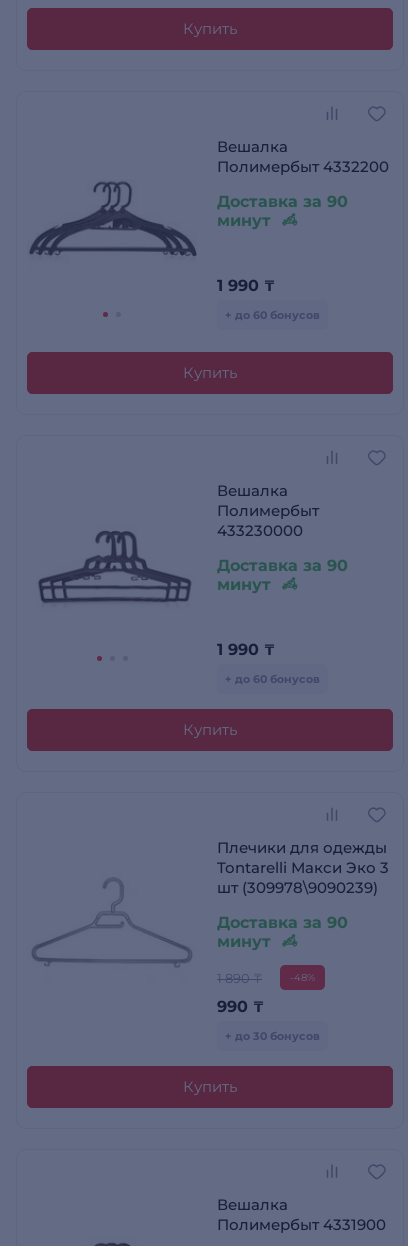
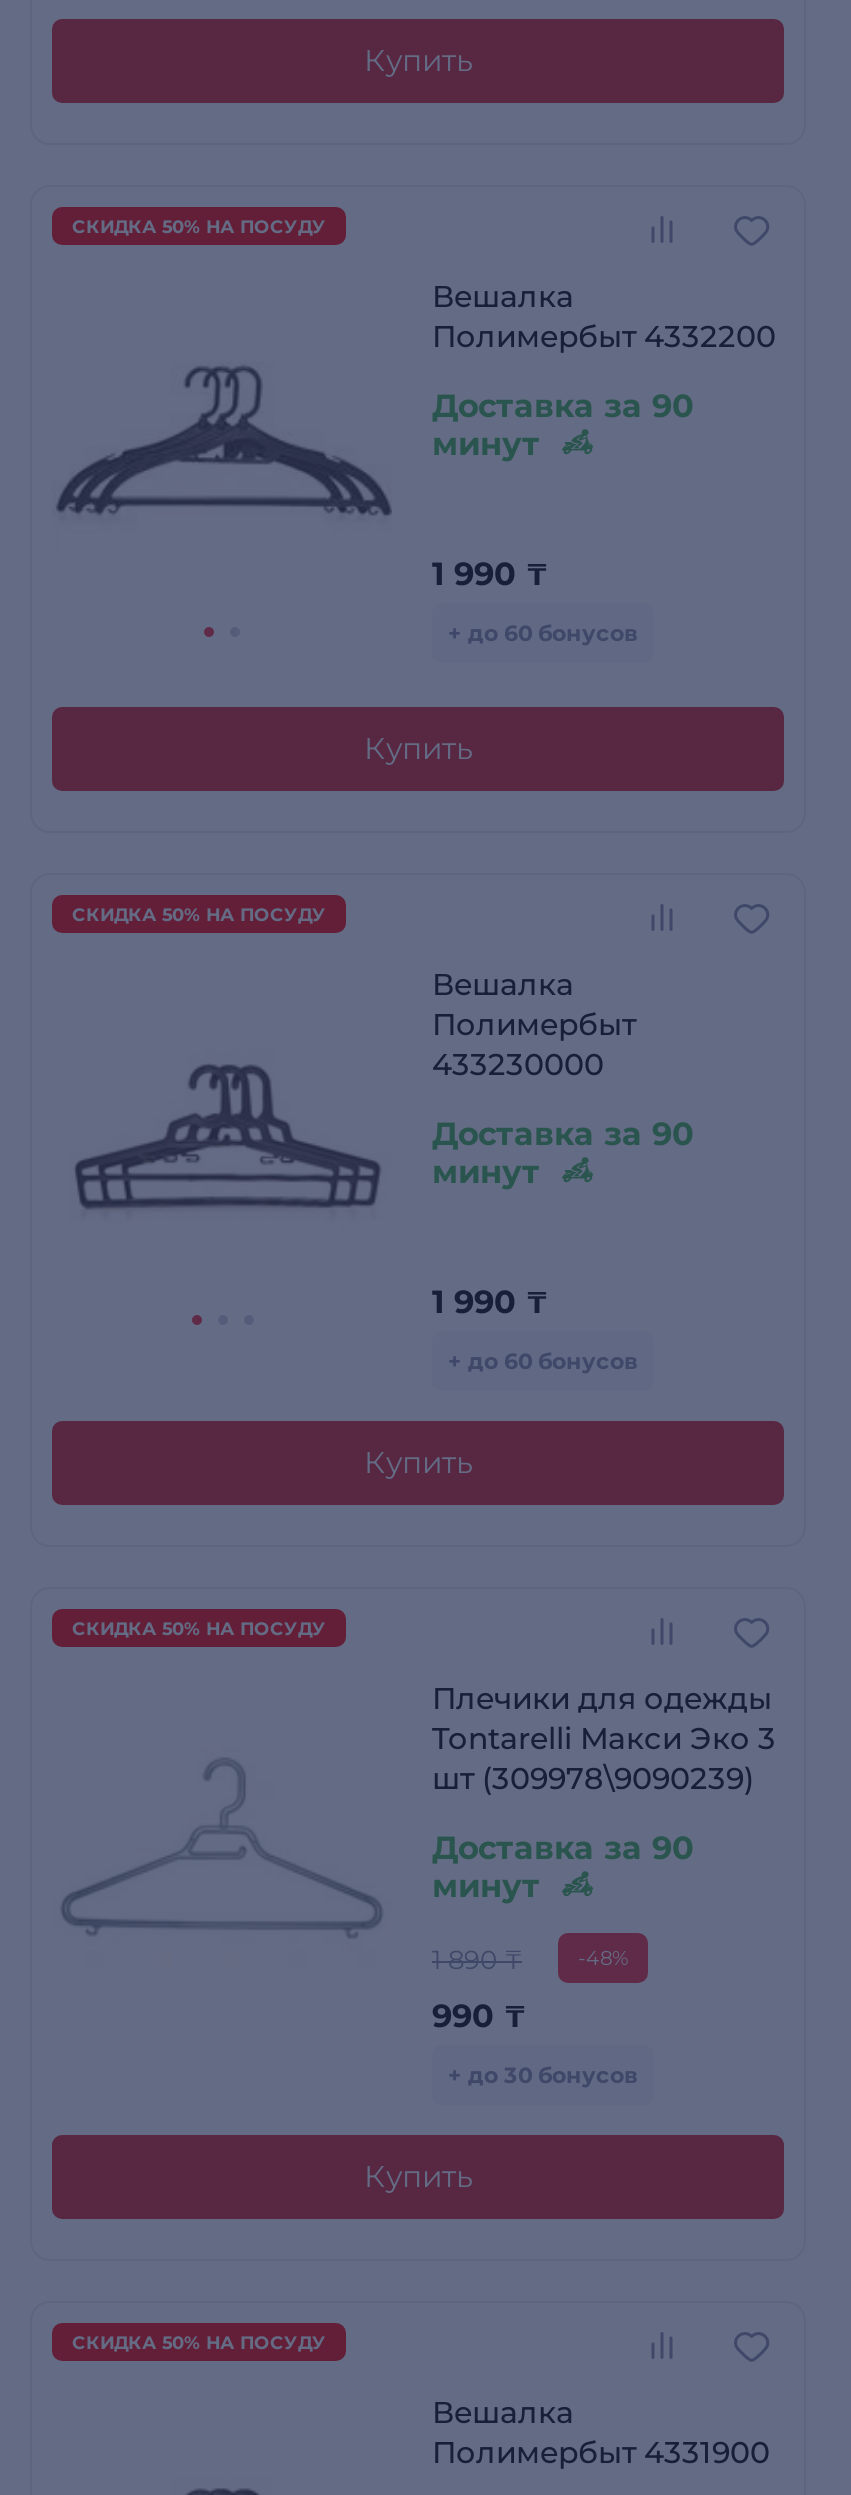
none -> [72,215,326,237] СКИДКА 50% НА ПОСУДУ
none -> [72,903,326,925] СКИДКА 50% НА ПОСУДУ
none -> [72,1617,326,1639] СКИДКА 50% НА ПОСУДУ
none -> [72,2331,326,2353] СКИДКА 50% НА ПОСУДУ

